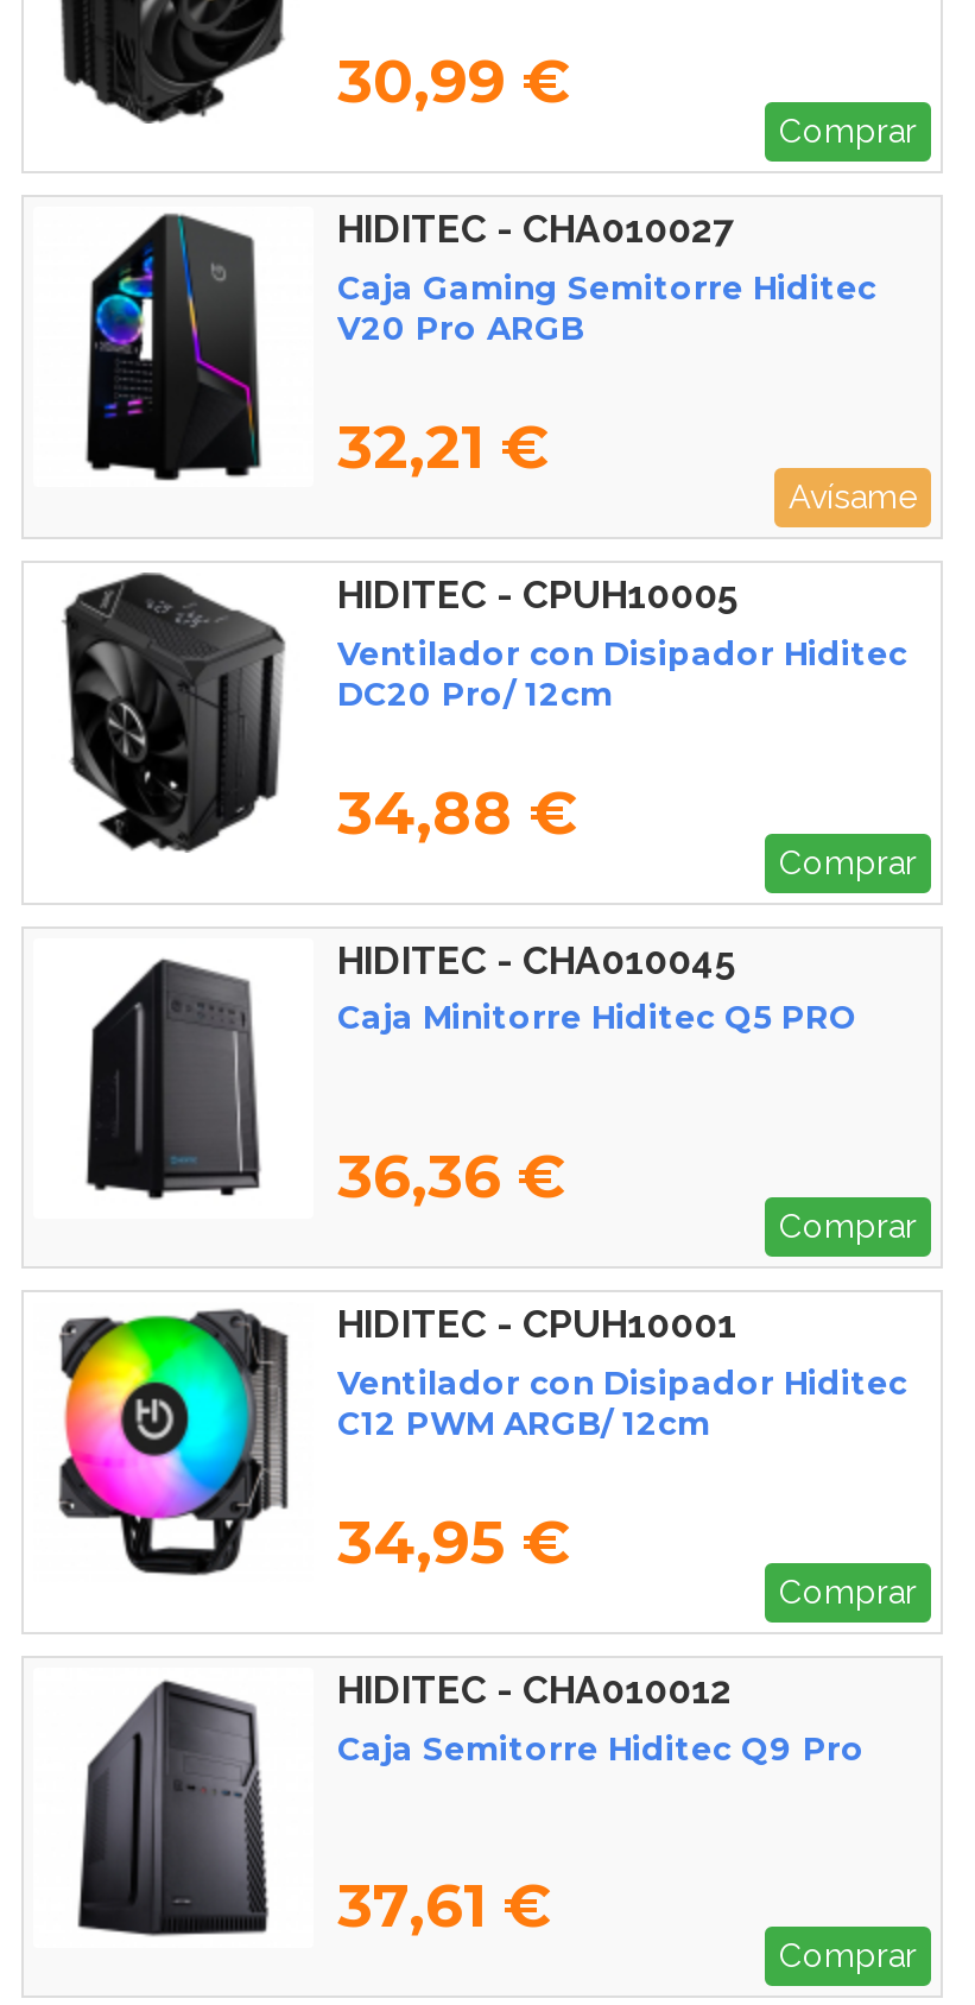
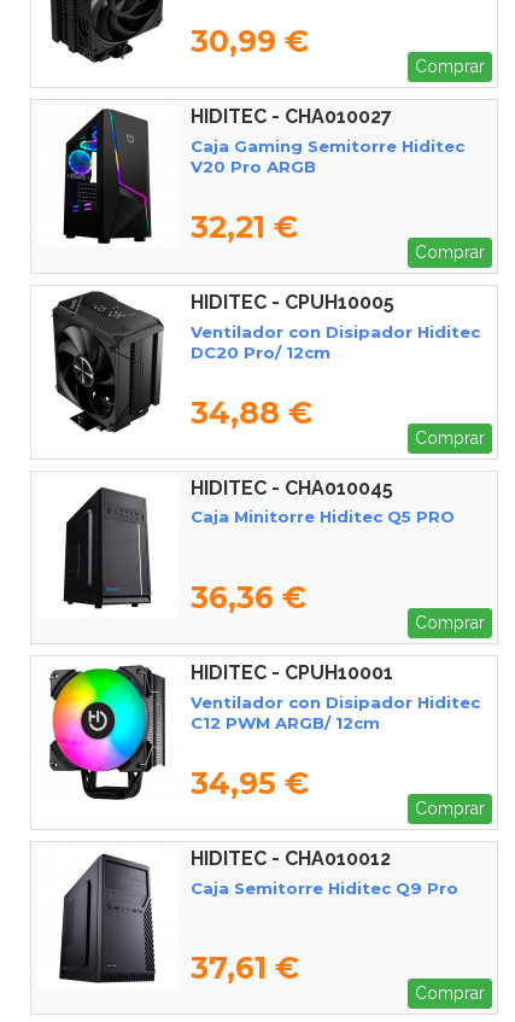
[789,477,917,515] Avísame -> [415,242,485,262] Comprar

